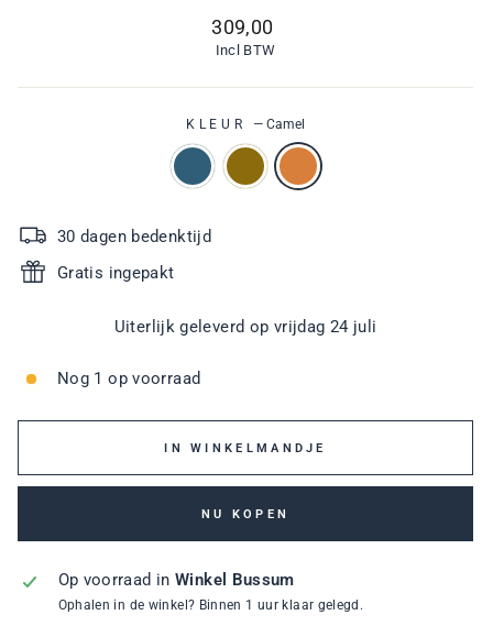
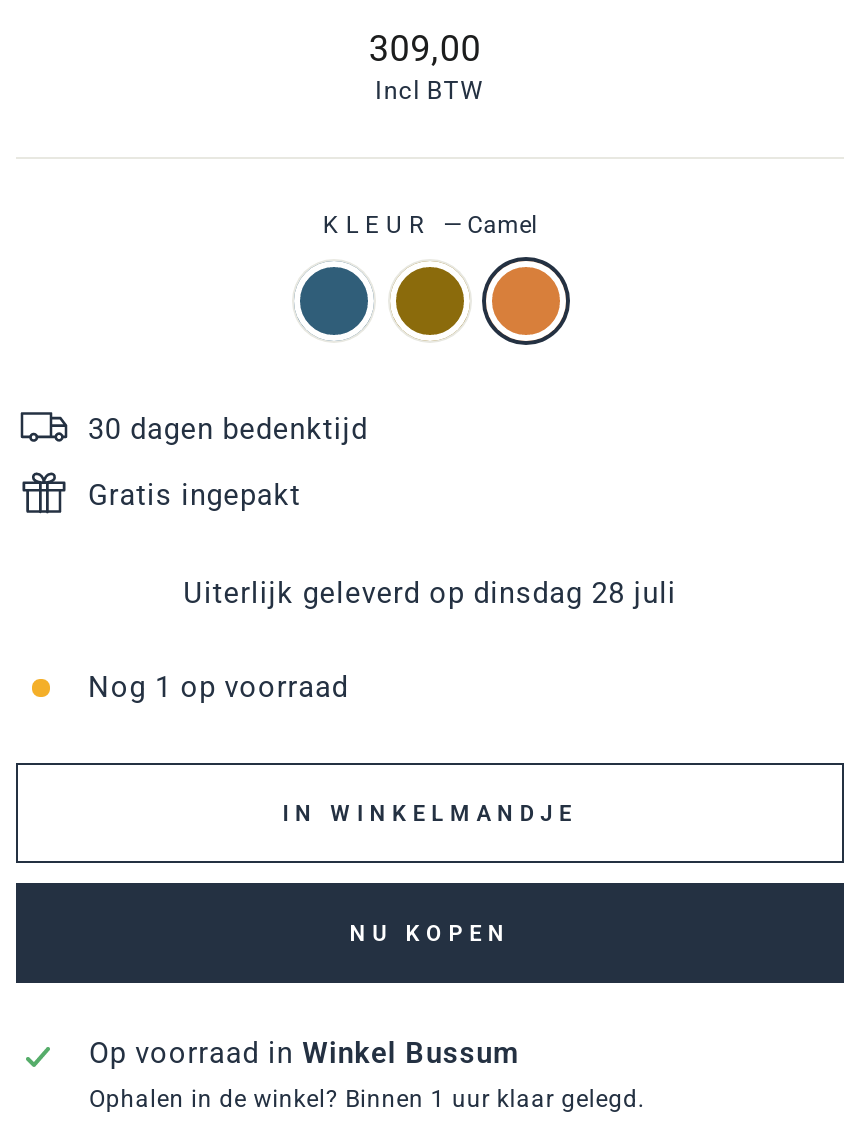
[114,317,377,337] Uiterlijk geleverd op vrijdag 24 juli -> [183,575,677,611] Uiterlijk geleverd op dinsdag 28 juli

